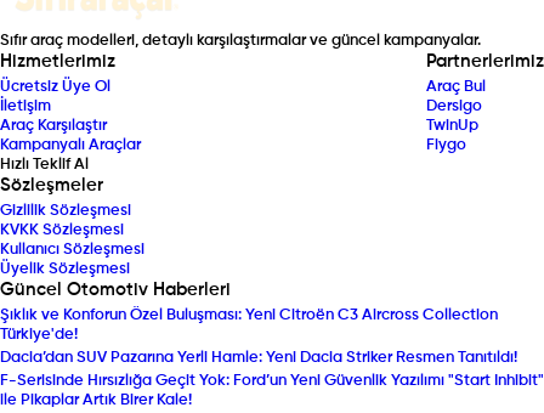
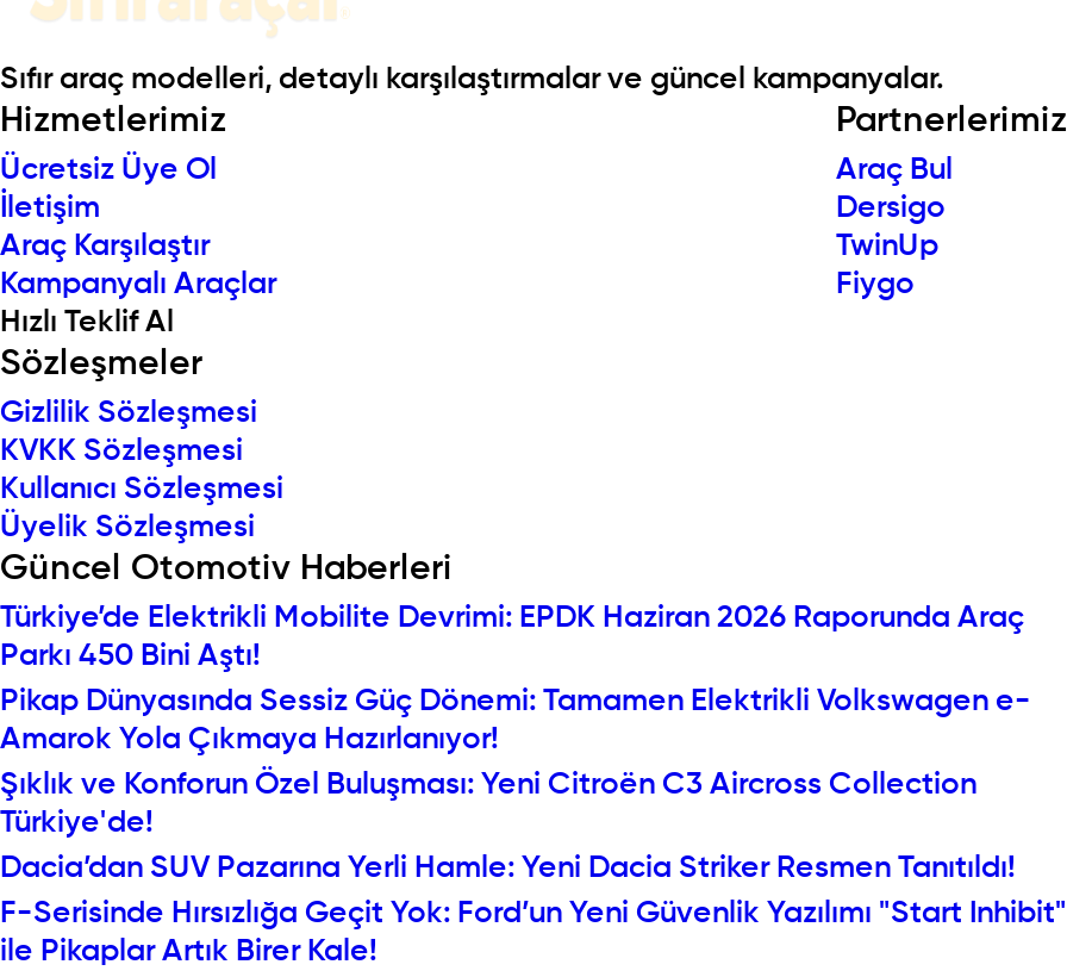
none -> [0,603,1031,756] Türkiye’de Elektrikli Mobilite Devrimi: EPDK Haziran 2026 Raporunda Araç | Parkı 450 Bini Aştı! | Pikap Dünyasında Sessiz Güç Dönemi: Tamamen Elektrikli Volkswagen e- | Amarok Yola Çıkmaya Hazırlanıyor!

